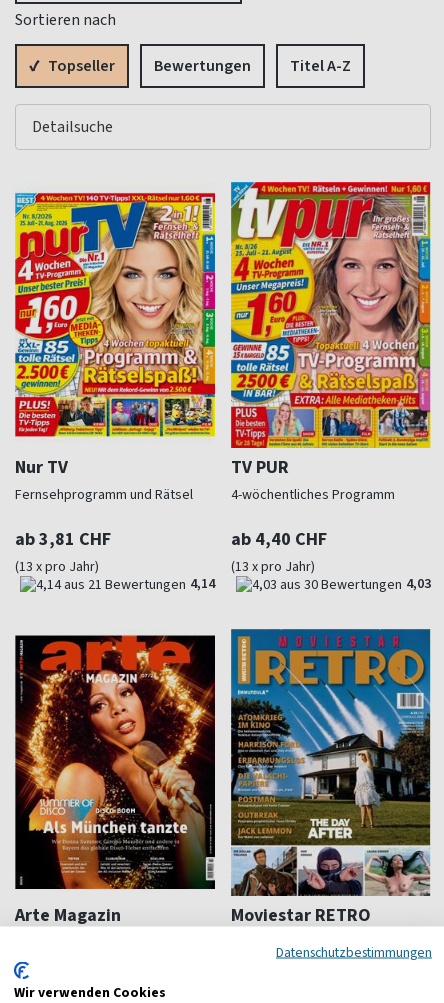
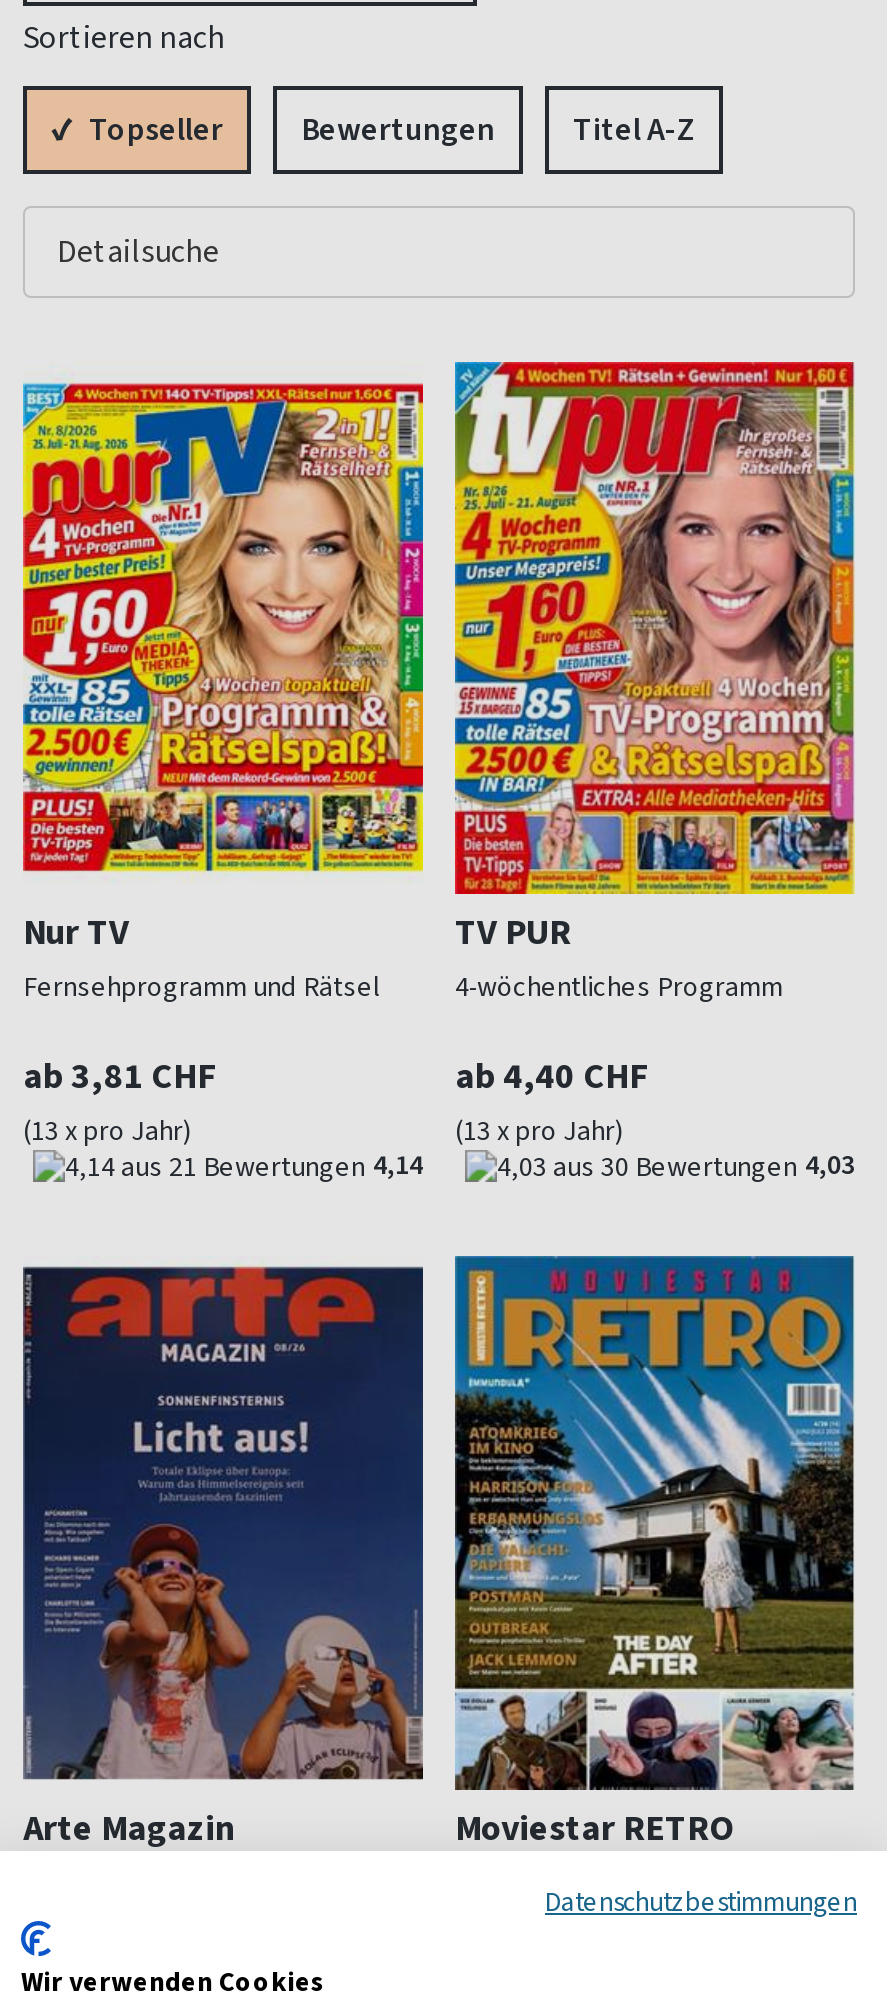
[15,635,216,890] [image] -> [23,1266,425,1780] [image]

